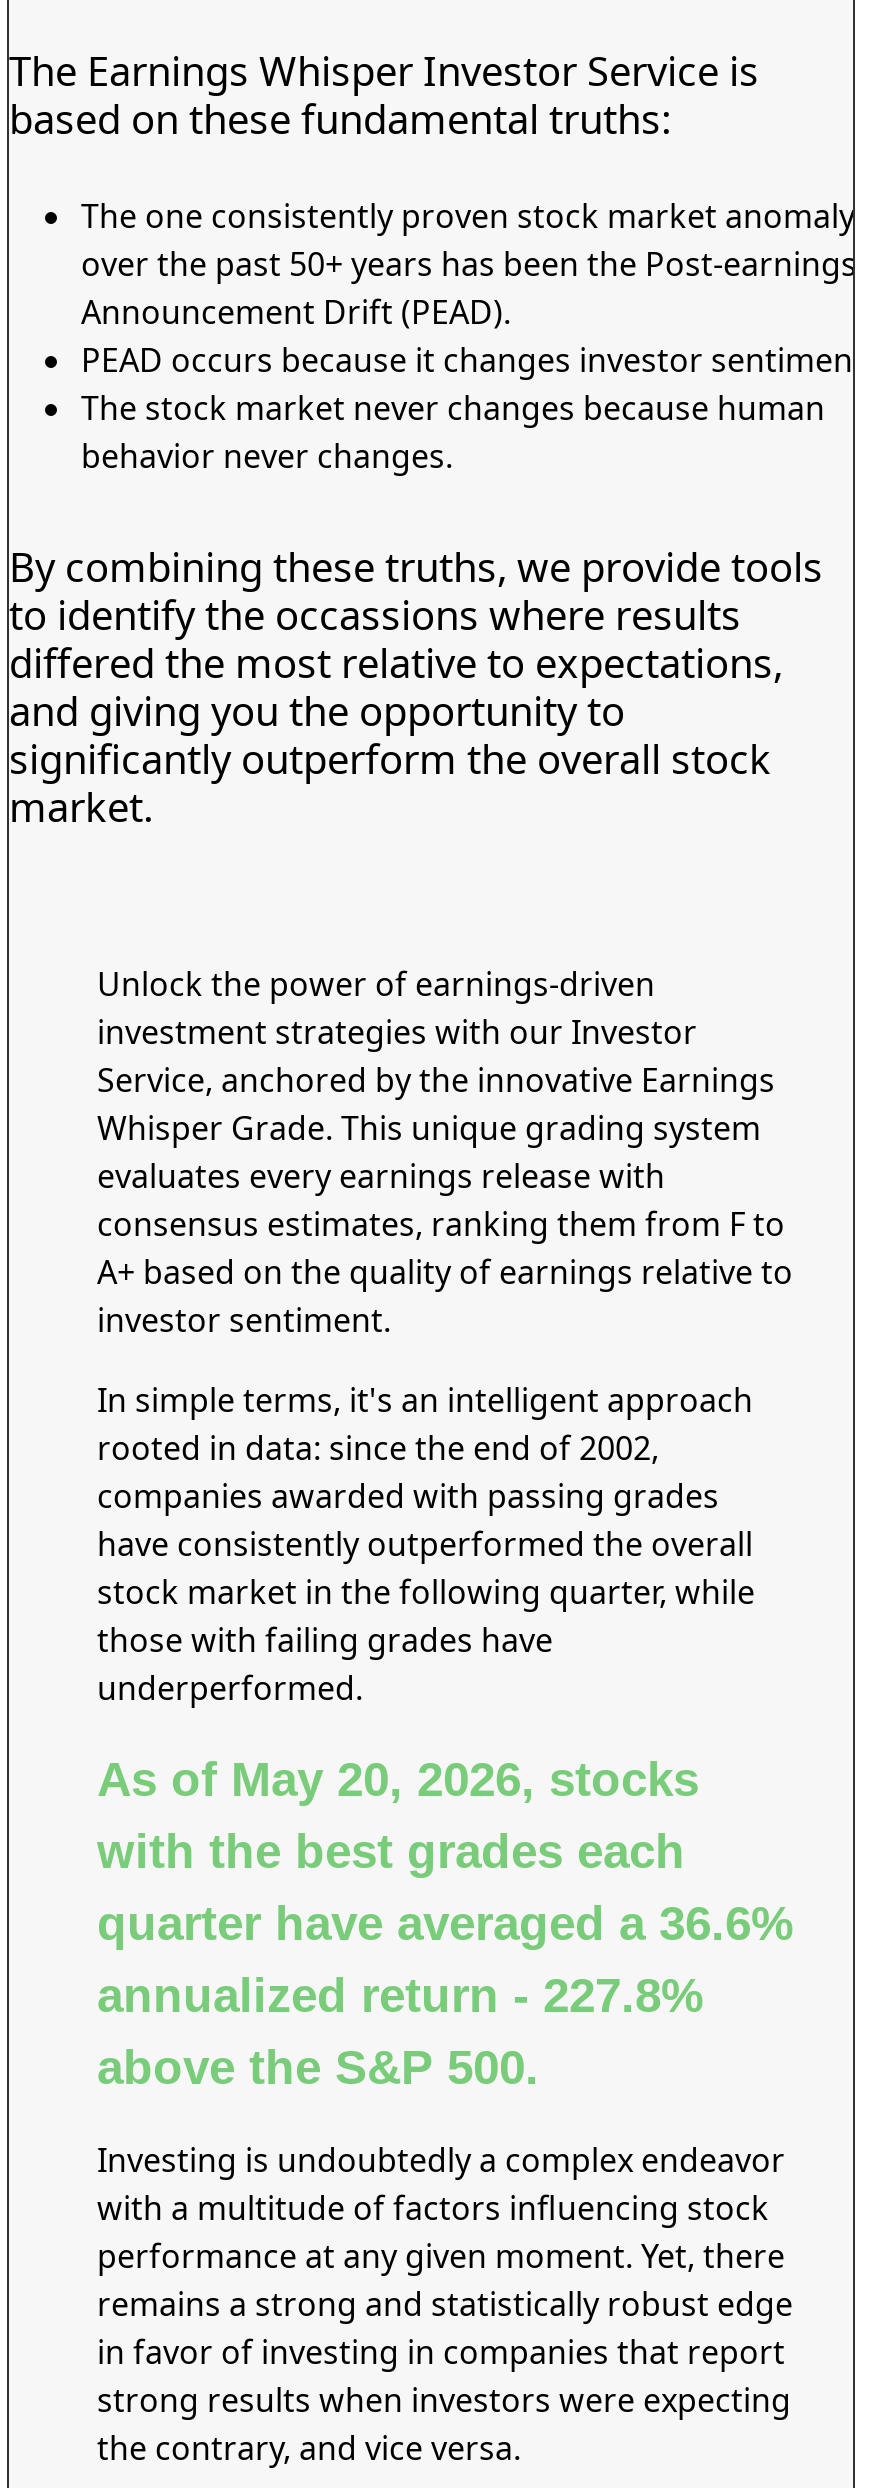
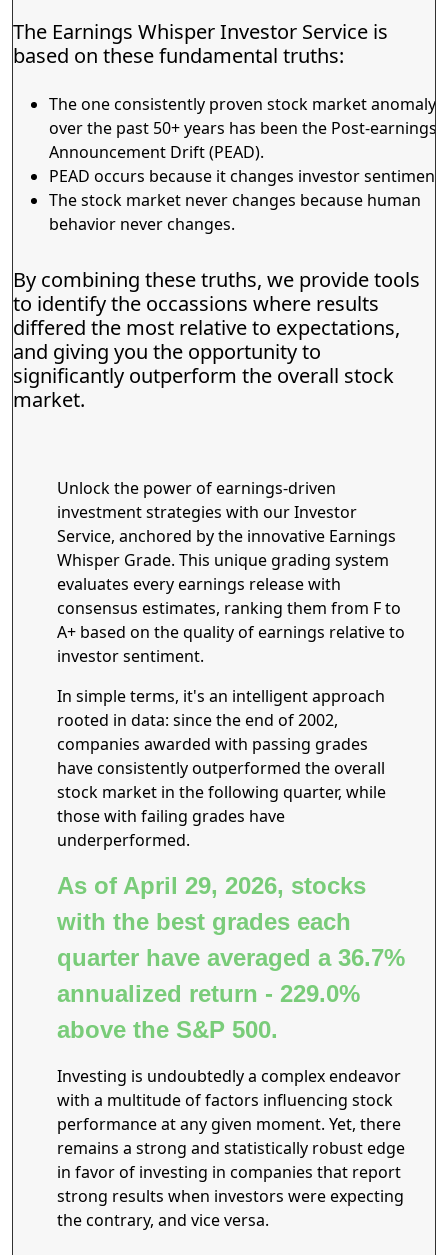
[97,1752,699,1806] As of May 20, 2026, stocks -> [57,872,366,899] As of April 29, 2026, stocks
[97,1896,793,1950] quarter have averaged a 36.6% -> [57,944,405,971] quarter have averaged a 36.7%
[97,1968,703,2022] annualized return - 227.8% -> [57,980,360,1007] annualized return - 229.0%

